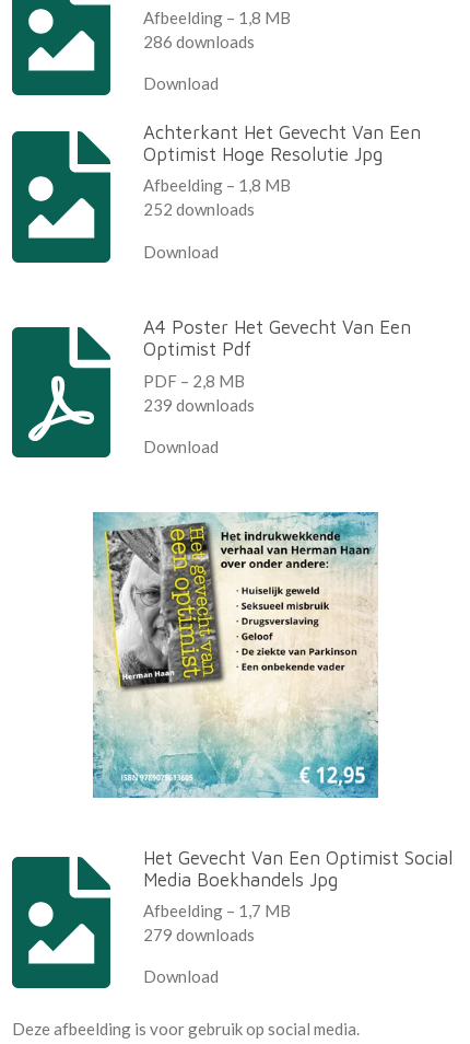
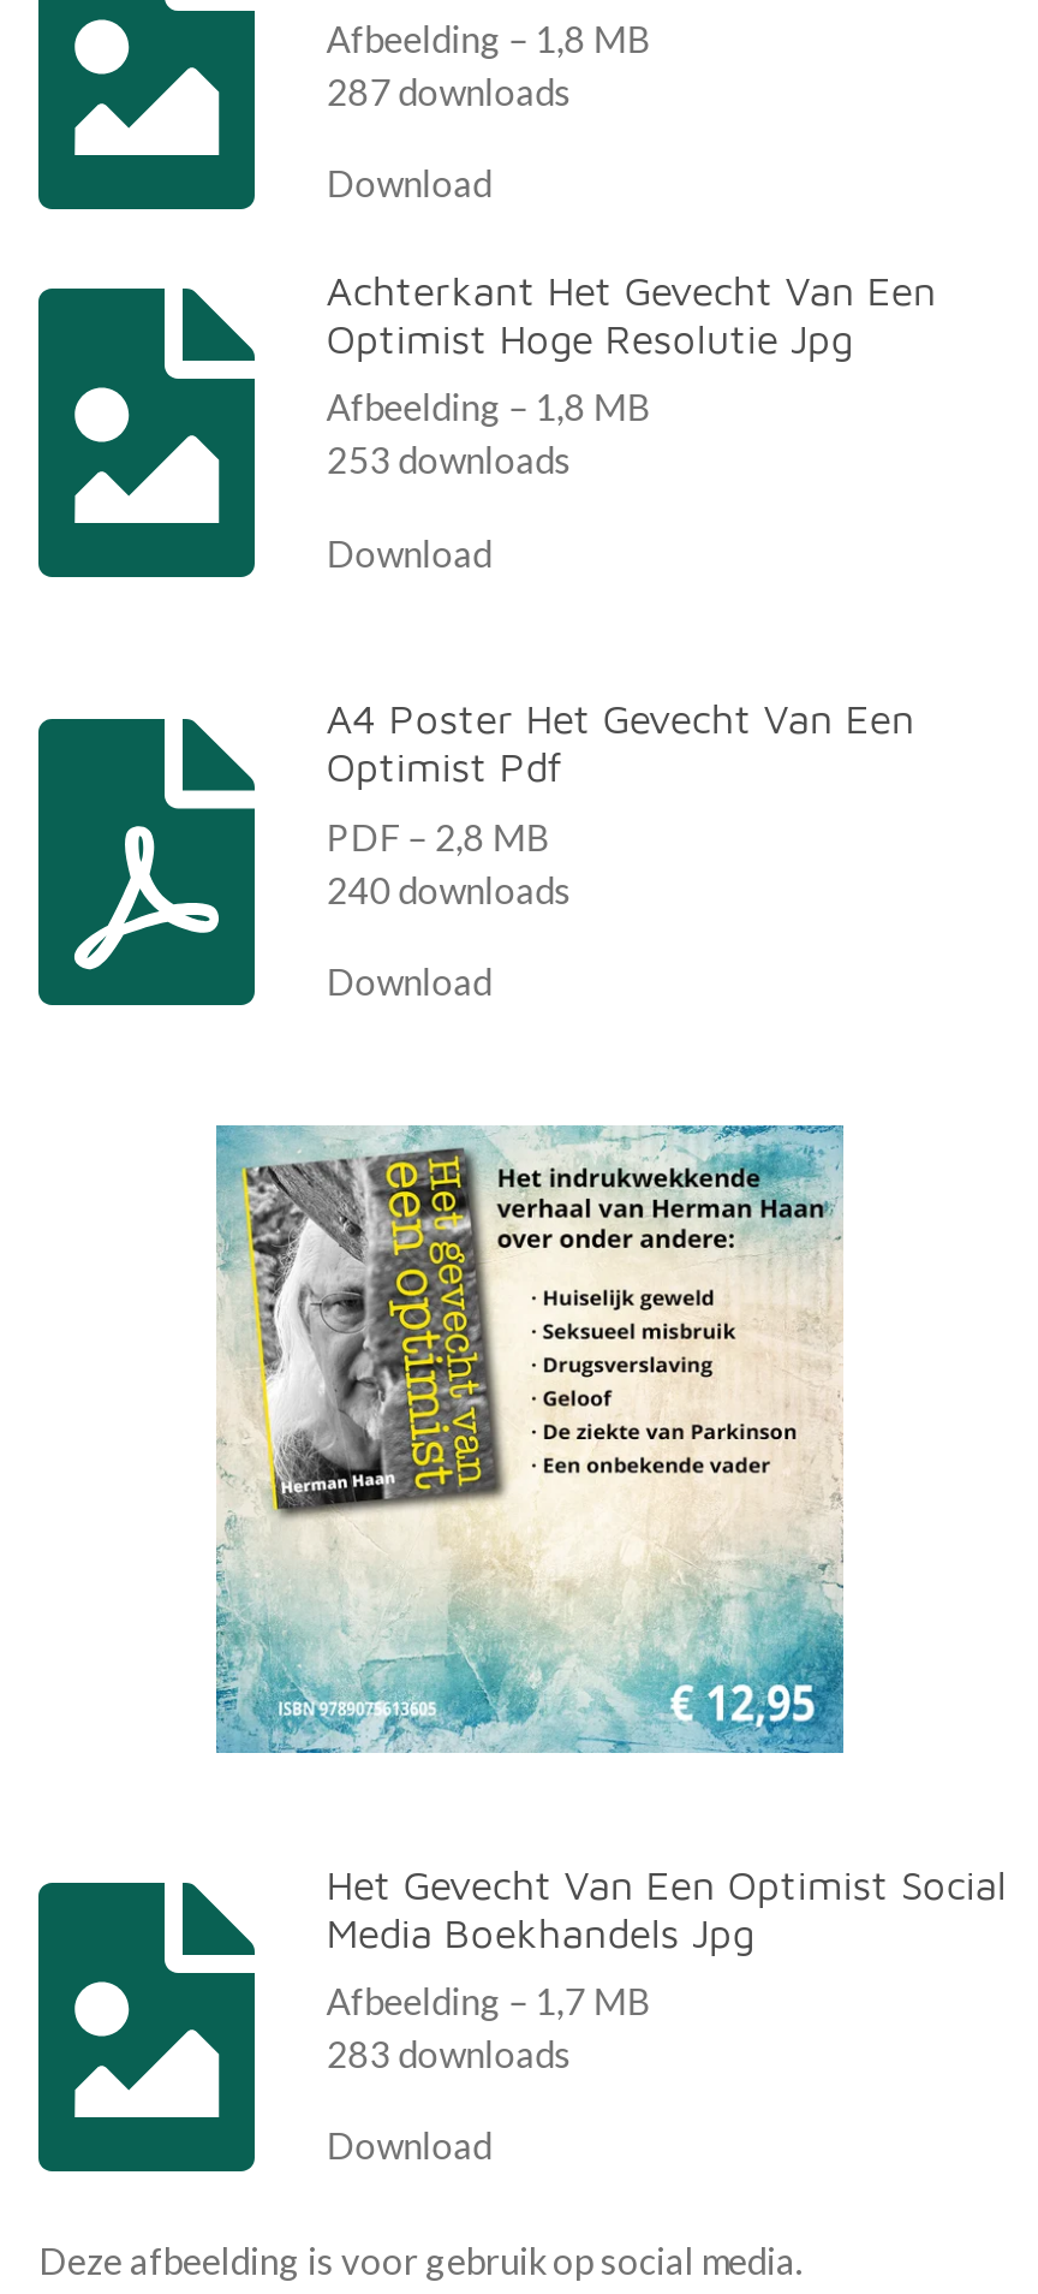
[143,32,254,51] 286 downloads -> [326,70,571,113] 287 downloads
[143,199,254,219] 252 downloads -> [326,438,571,482] 253 downloads
[143,395,254,414] 239 downloads -> [326,867,571,911] 240 downloads
[143,925,254,945] 279 downloads -> [326,2032,571,2075] 283 downloads

